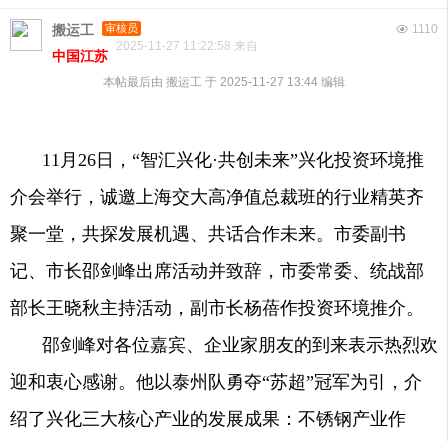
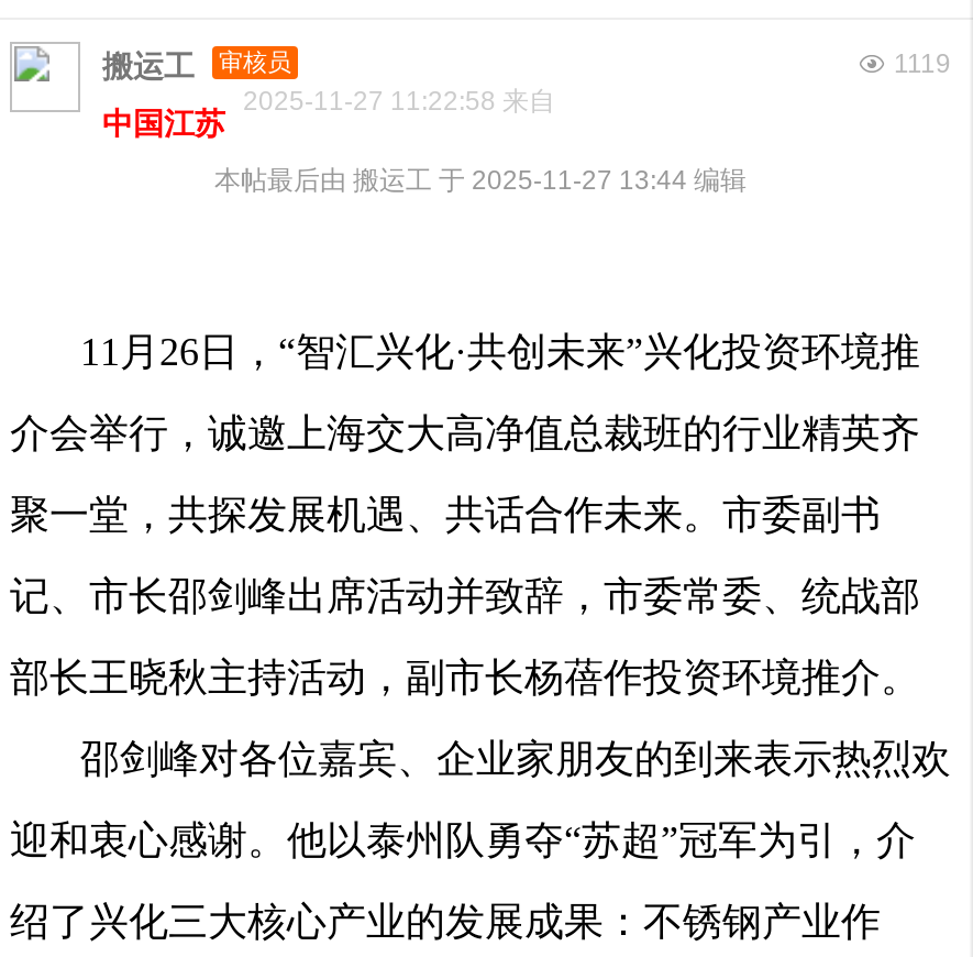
[412,22,438,36] 1110 -> [894,48,951,79] 1119

